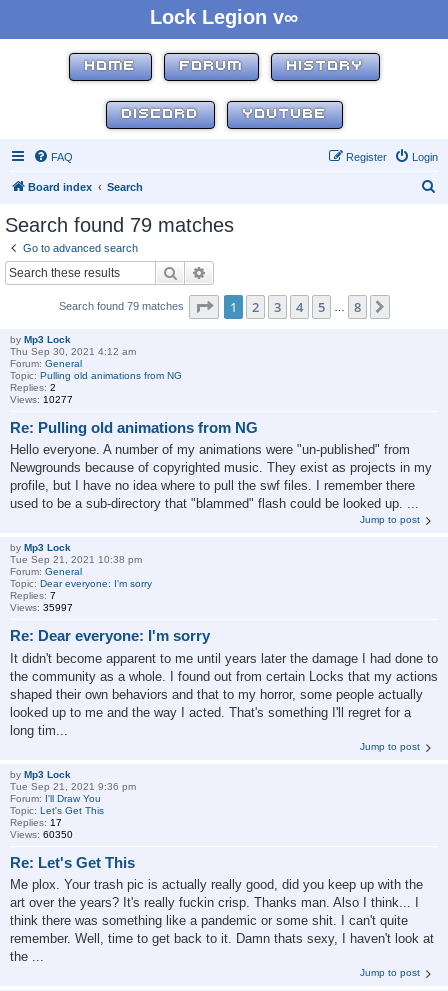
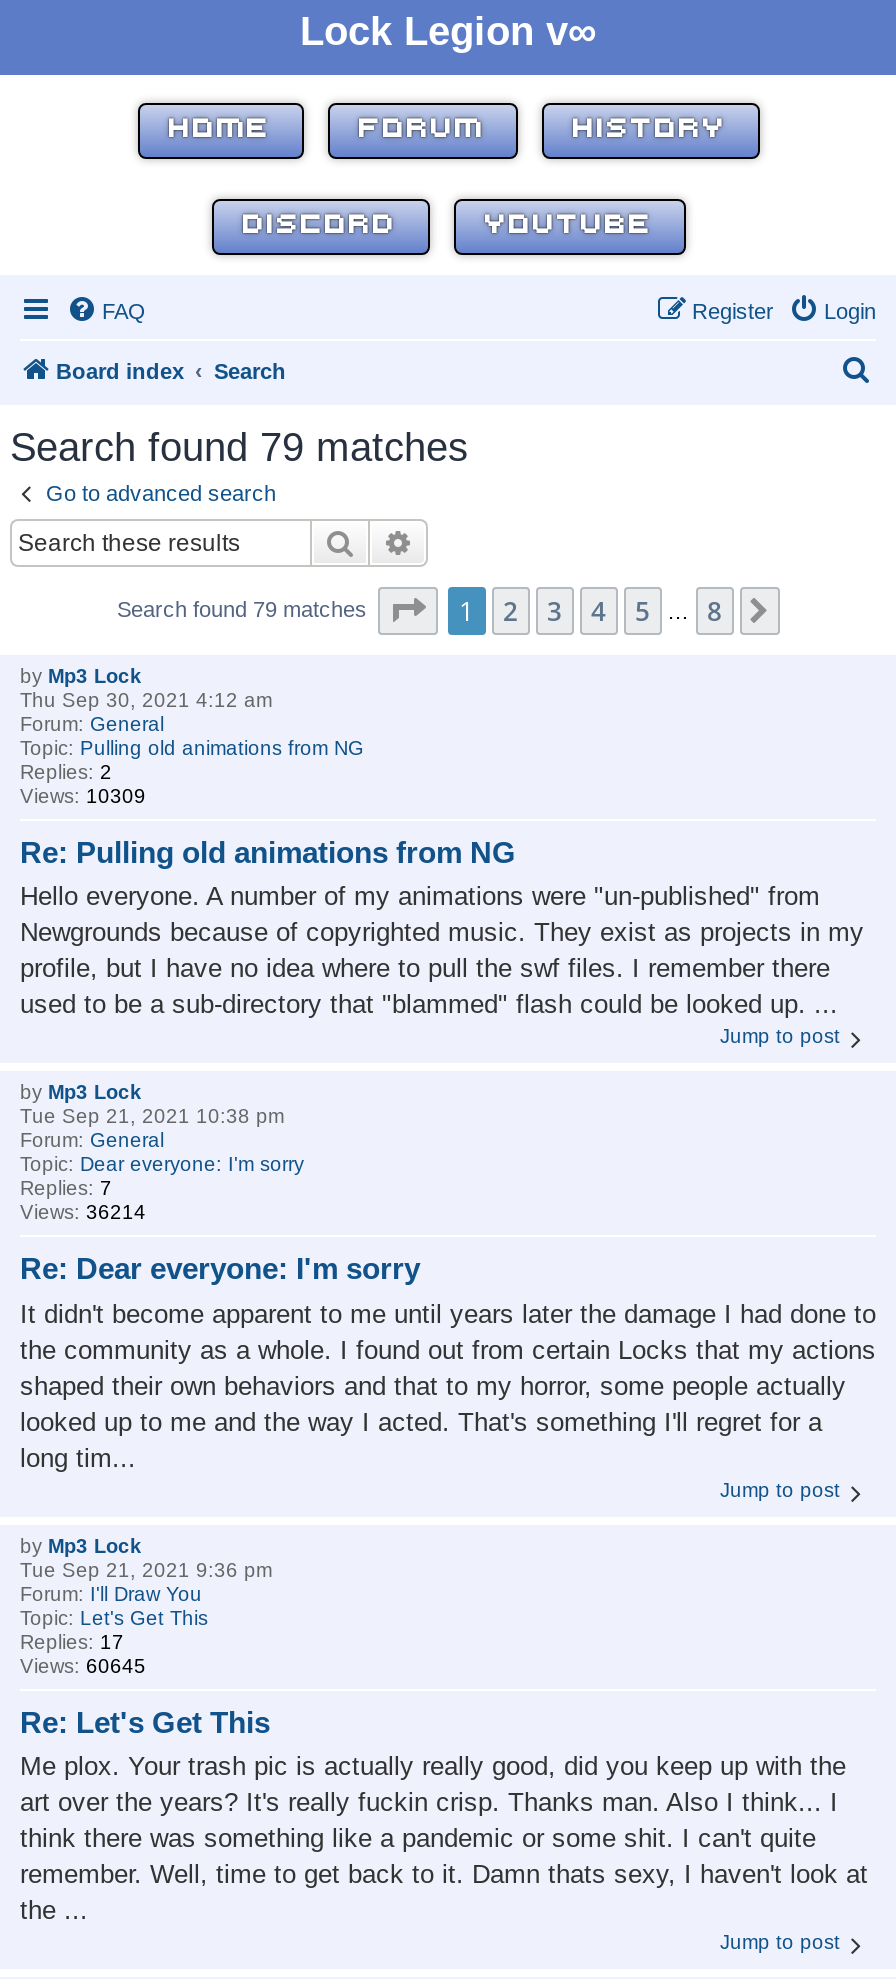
[10,393,73,404] Views: 10277 -> [20,784,146,806] Views: 10309
[10,602,73,613] Views: 35997 -> [20,1201,146,1223] Views: 36214
[10,828,73,839] Views: 60350 -> [20,1654,146,1676] Views: 60645

